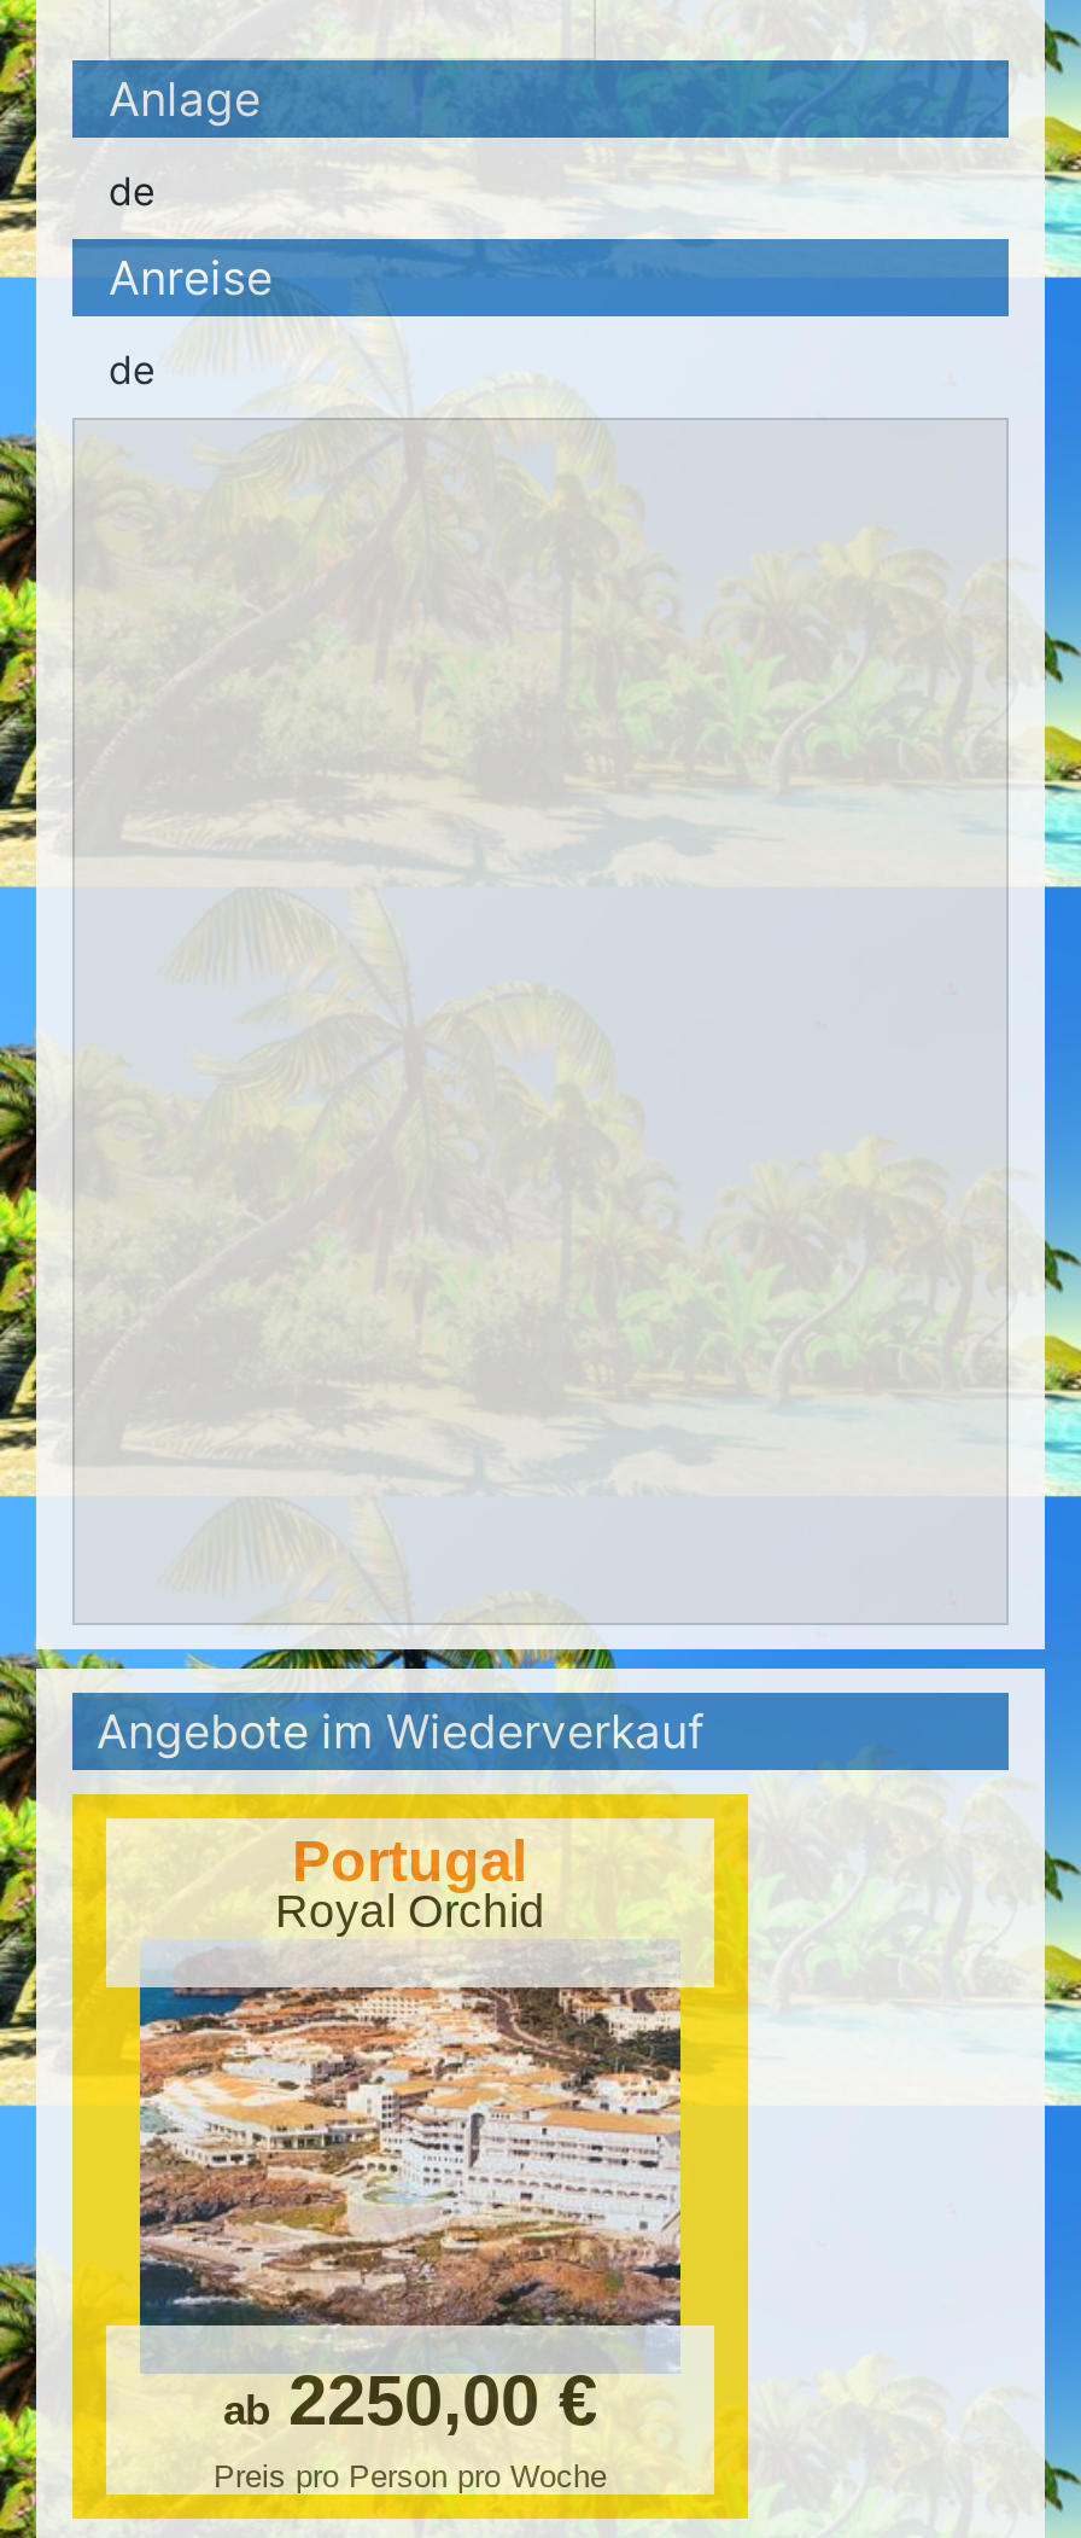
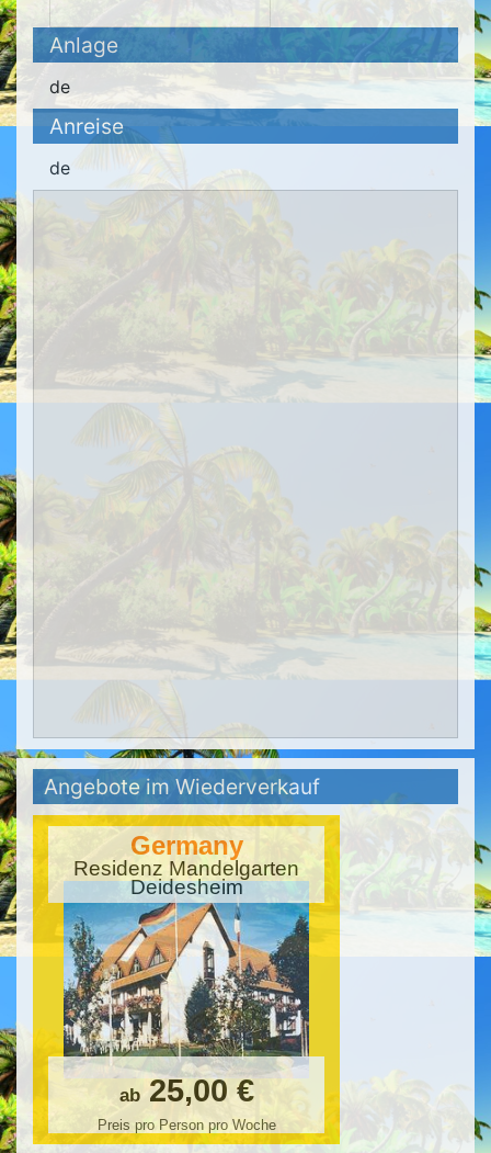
[275,1828,545,1937] Portugal | Royal Orchid -> [73,830,299,898] Germany | Residenz Mandelgarten | Deidesheim
[138,1956,683,2439] [image] | ab 2250,00 € -> [62,892,310,1108] [image] | ab 25,00 €

